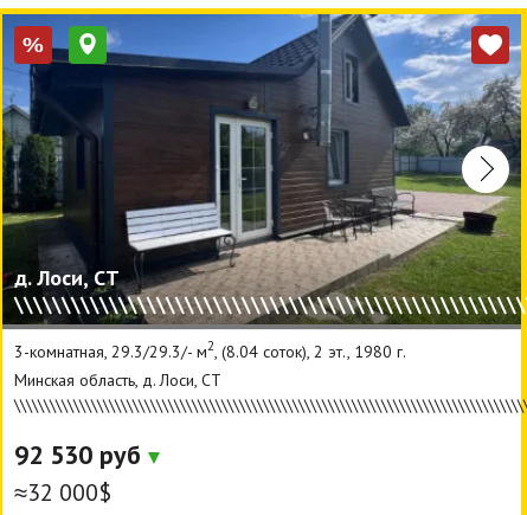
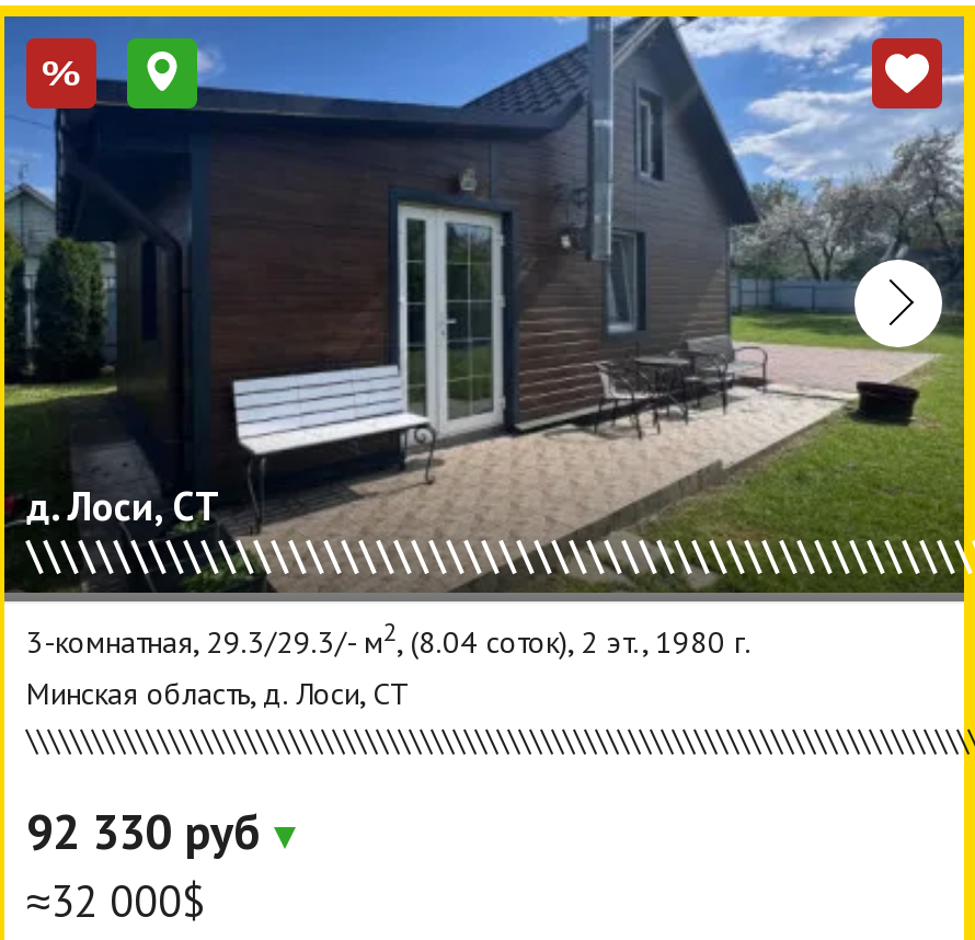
[14,438,148,471] 92 530 руб -> [26,801,274,862] 92 330 руб

